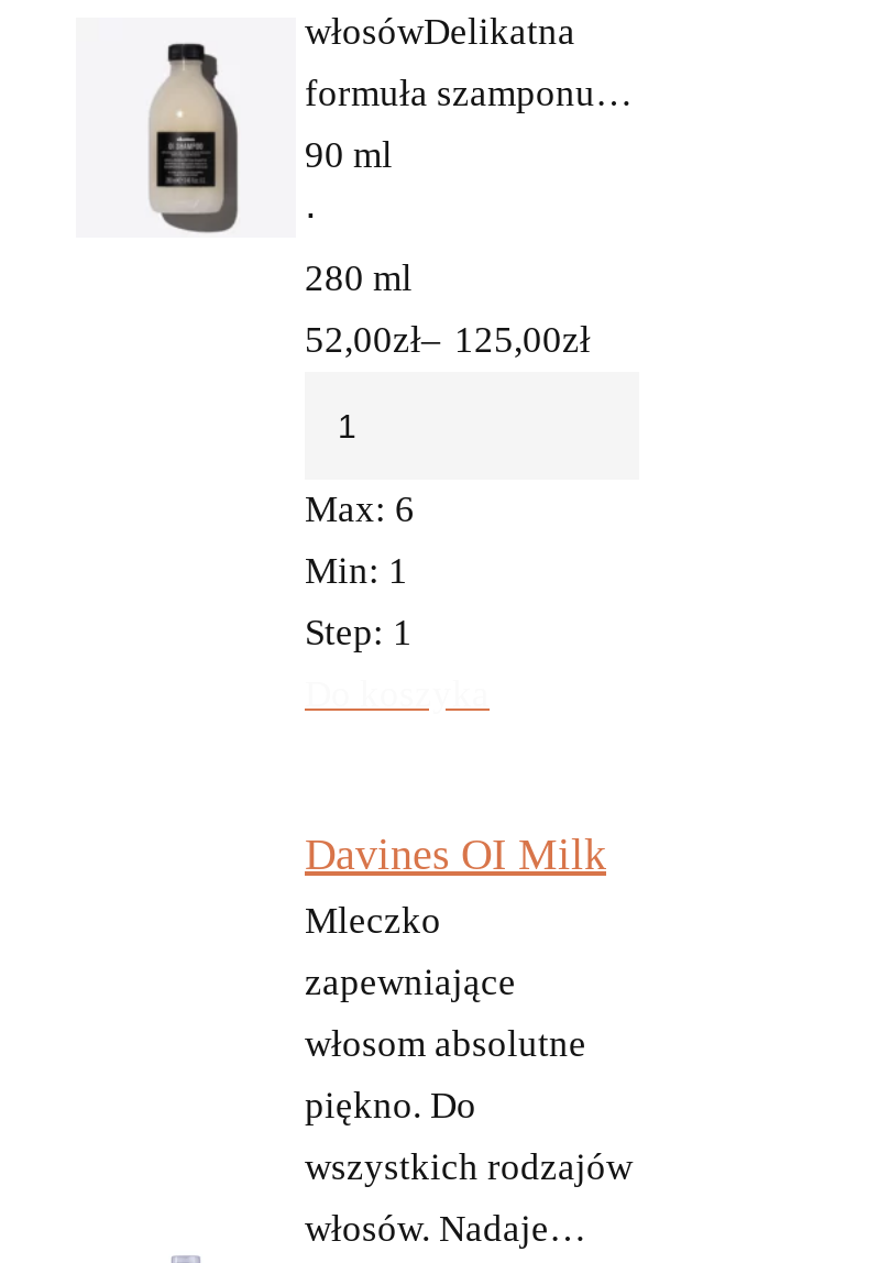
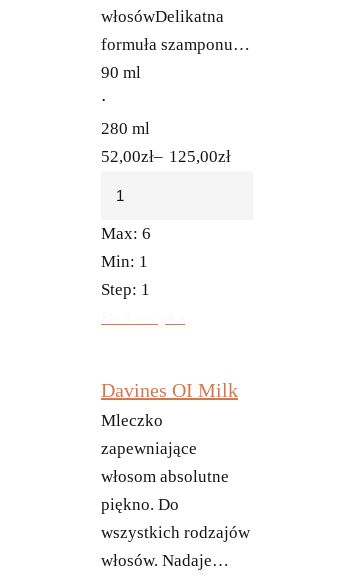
[146,40,241,235] [image] -> none

